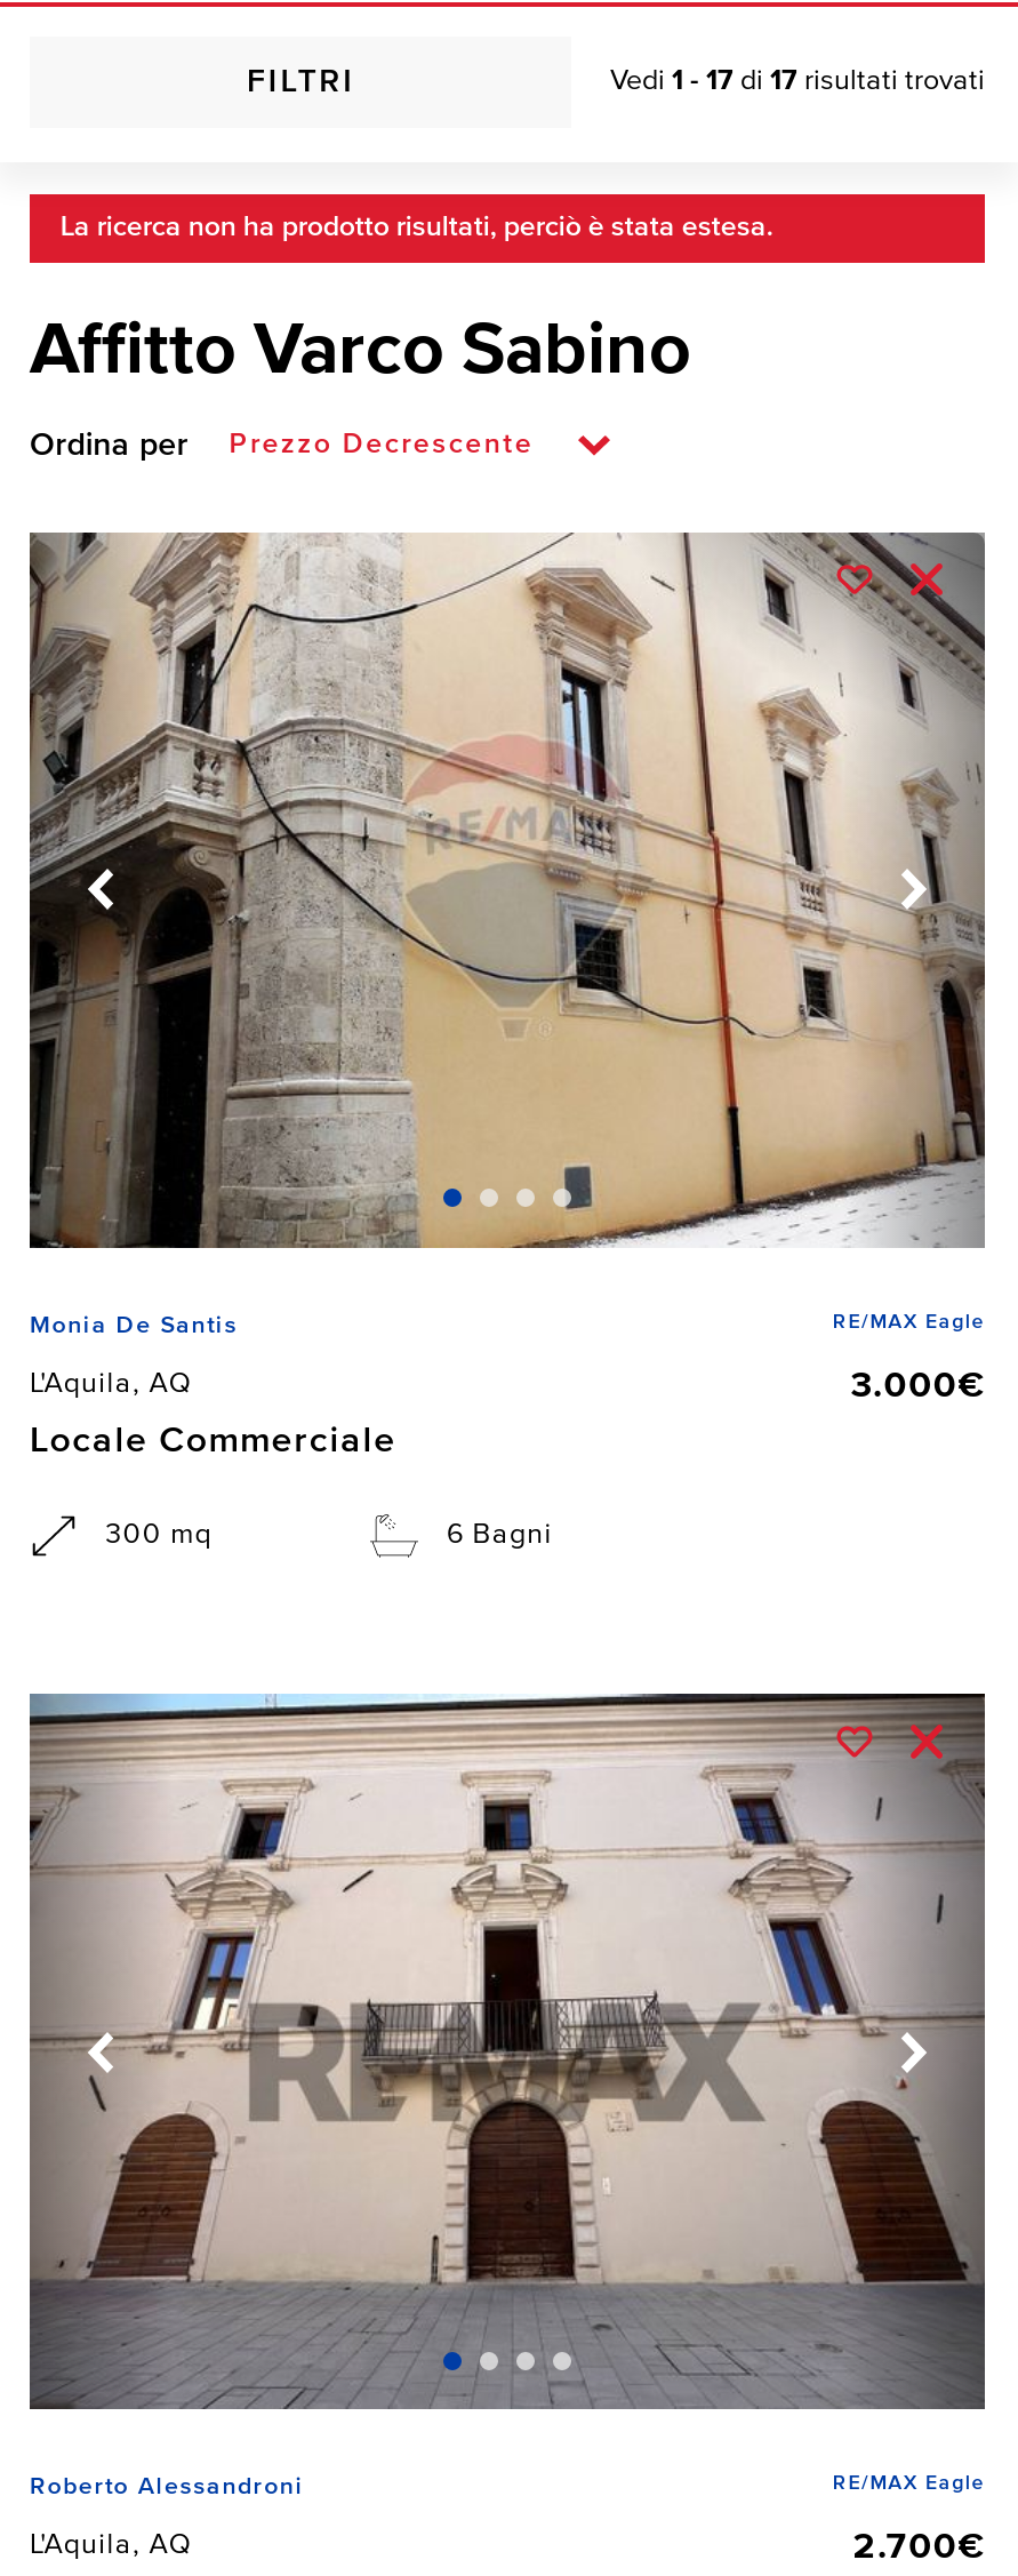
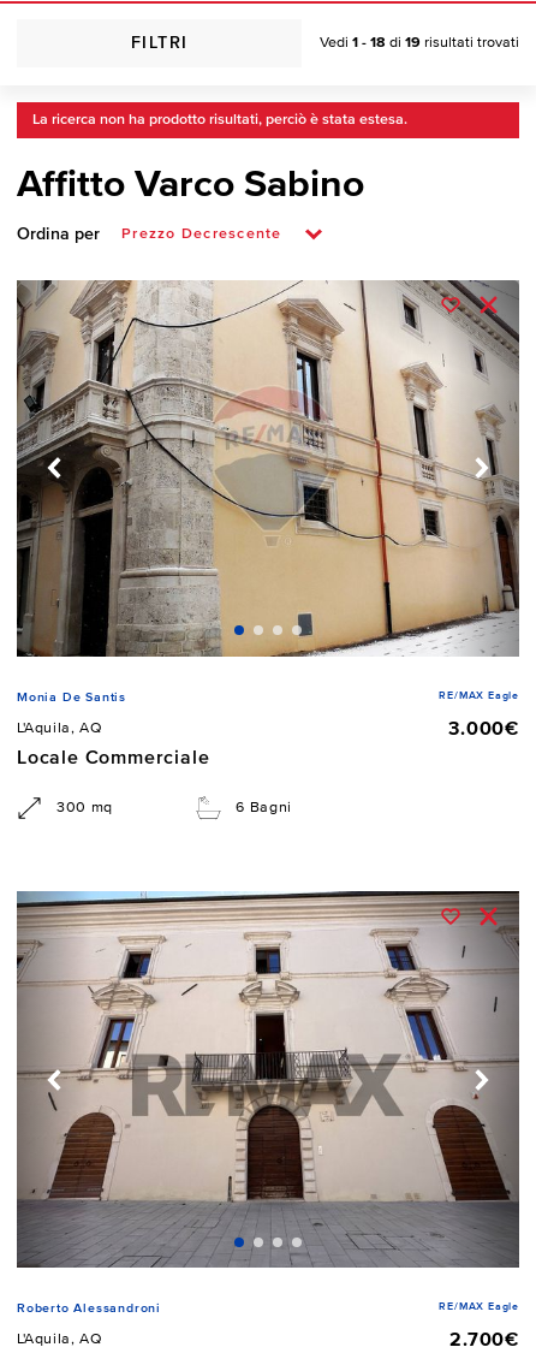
[610,66,985,96] Vedi 1 - 17 di 17 risultati trovati -> [320,35,519,51] Vedi 1 - 18 di 19 risultati trovati

